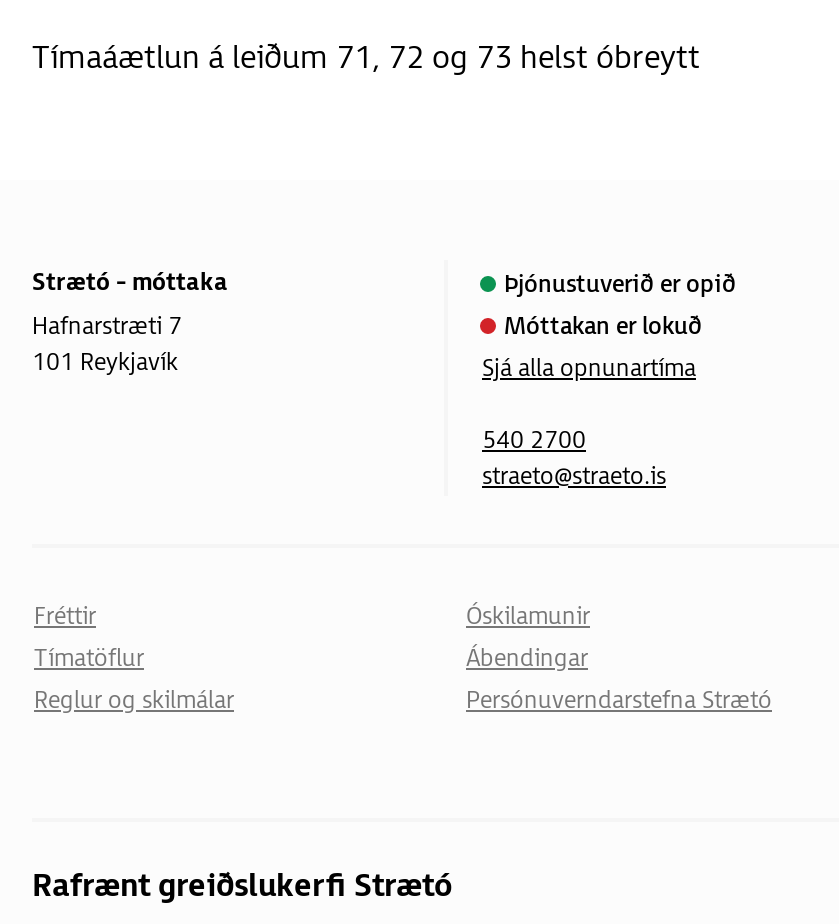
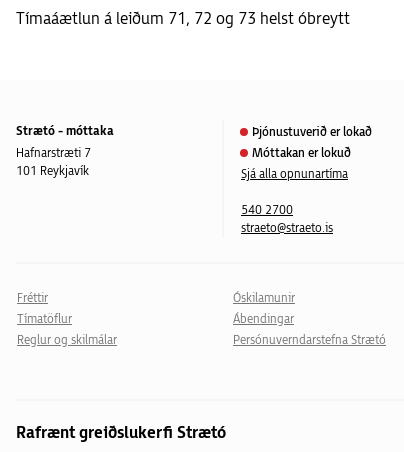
[504,270,736,300] Þjónustuverið er opið -> [252,125,372,140] Þjónustuverið er lokað

